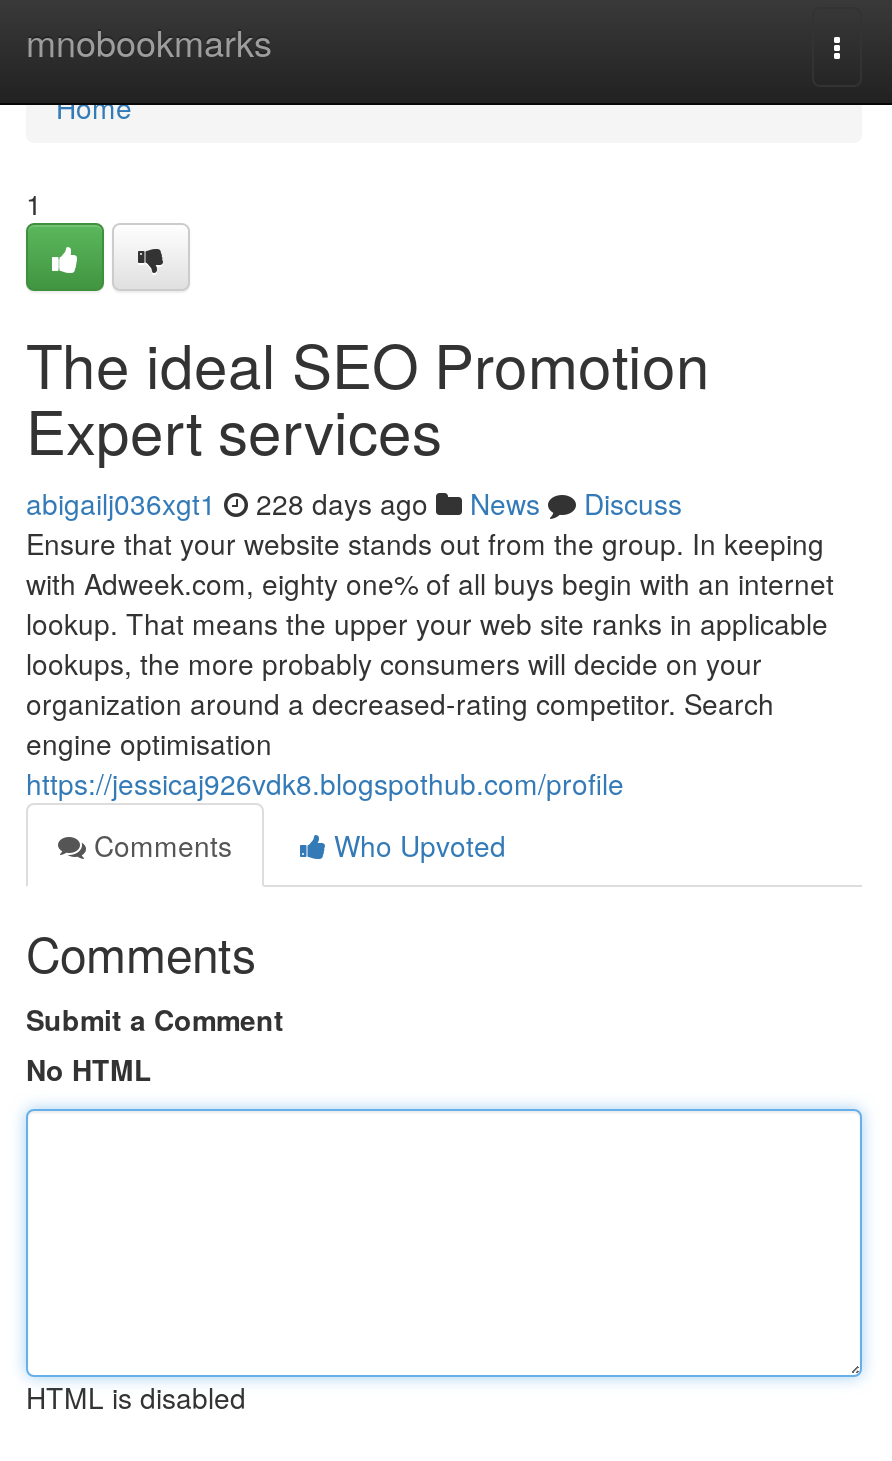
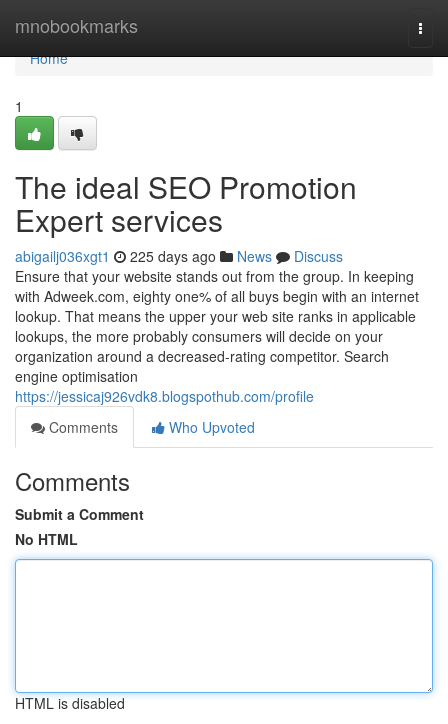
[26,483,682,523] abigailj036xgt1 228 days ago News Discuss -> [15,246,343,266] abigailj036xgt1 225 days ago News Discuss

